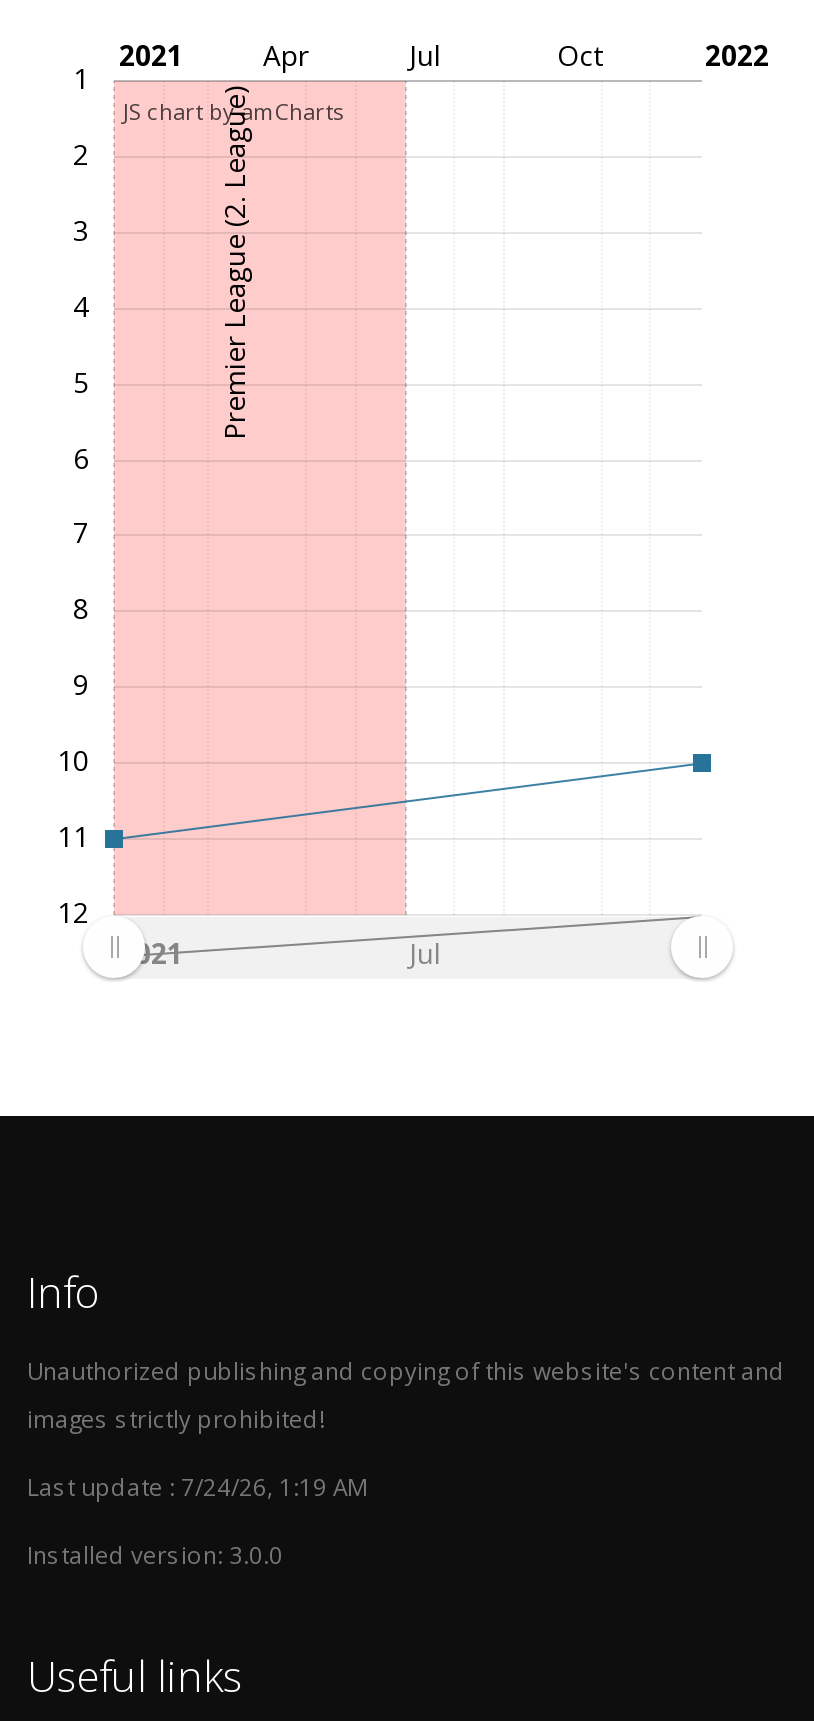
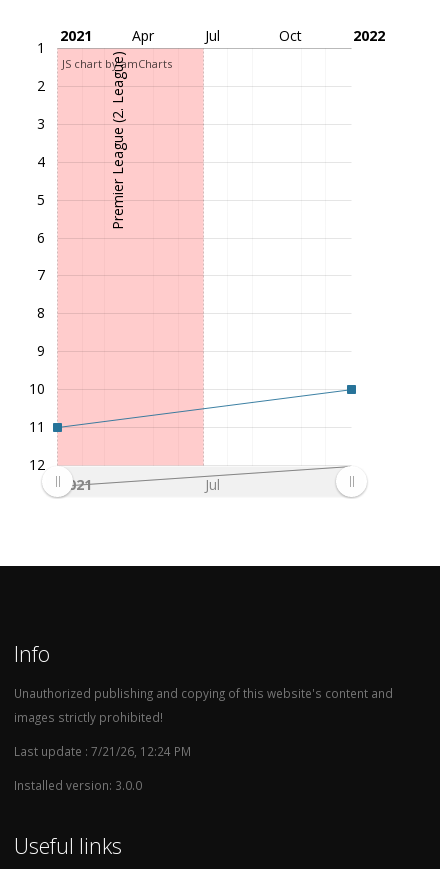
[27,1470,367,1502] Last update : 7/24/26, 1:19 AM -> [14,743,191,759] Last update : 7/21/26, 12:24 PM

